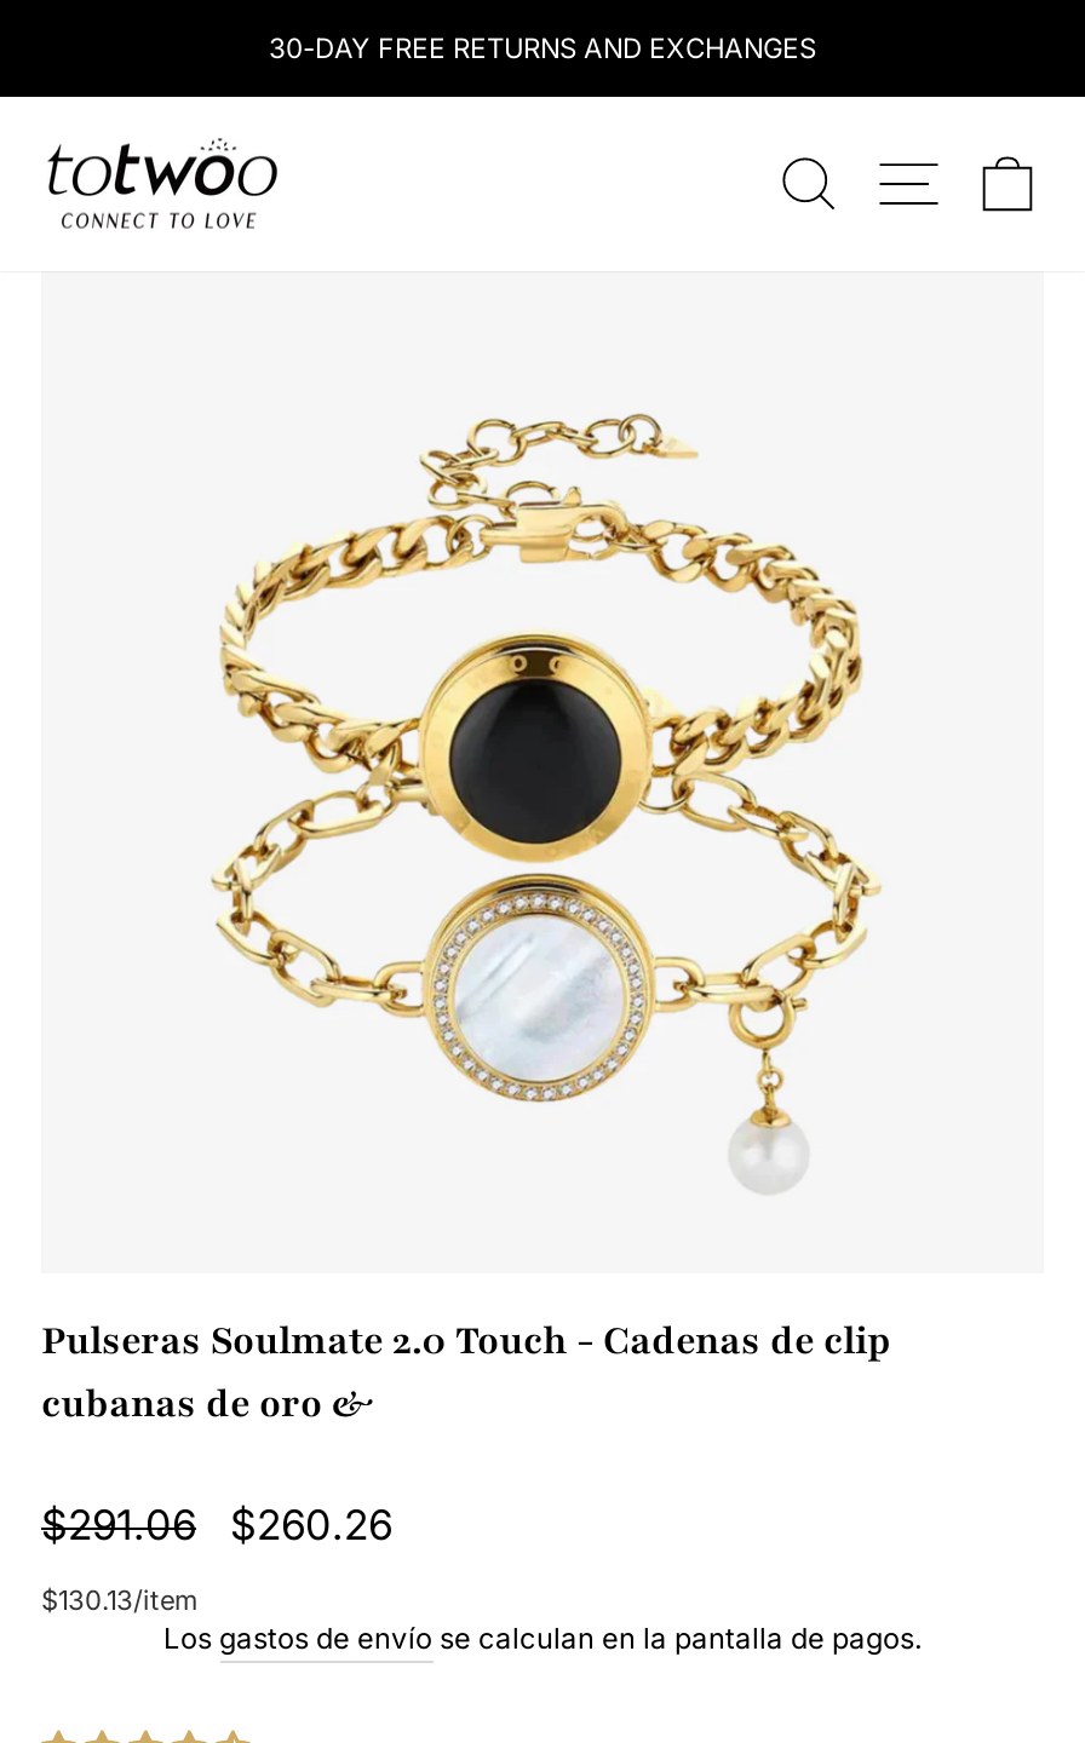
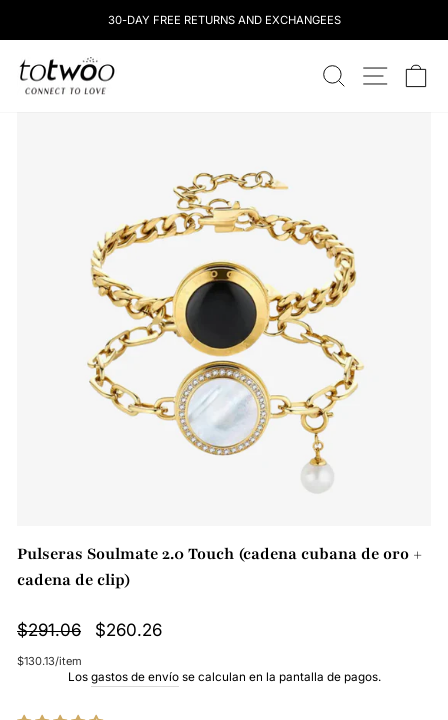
[269,31,816,65] 30-DAY FREE RETURNS AND EXCHANGES -> [107,13,340,27] 30-DAY FREE RETURNS AND EXCHANGEES
[41,1313,891,1430] Pulseras Soulmate 2.0 Touch - Cadenas de clip | cubanas de oro & -> [17,542,422,590] Pulseras Soulmate 2.0 Touch (cadena cubana de oro + | cadena de clip)

